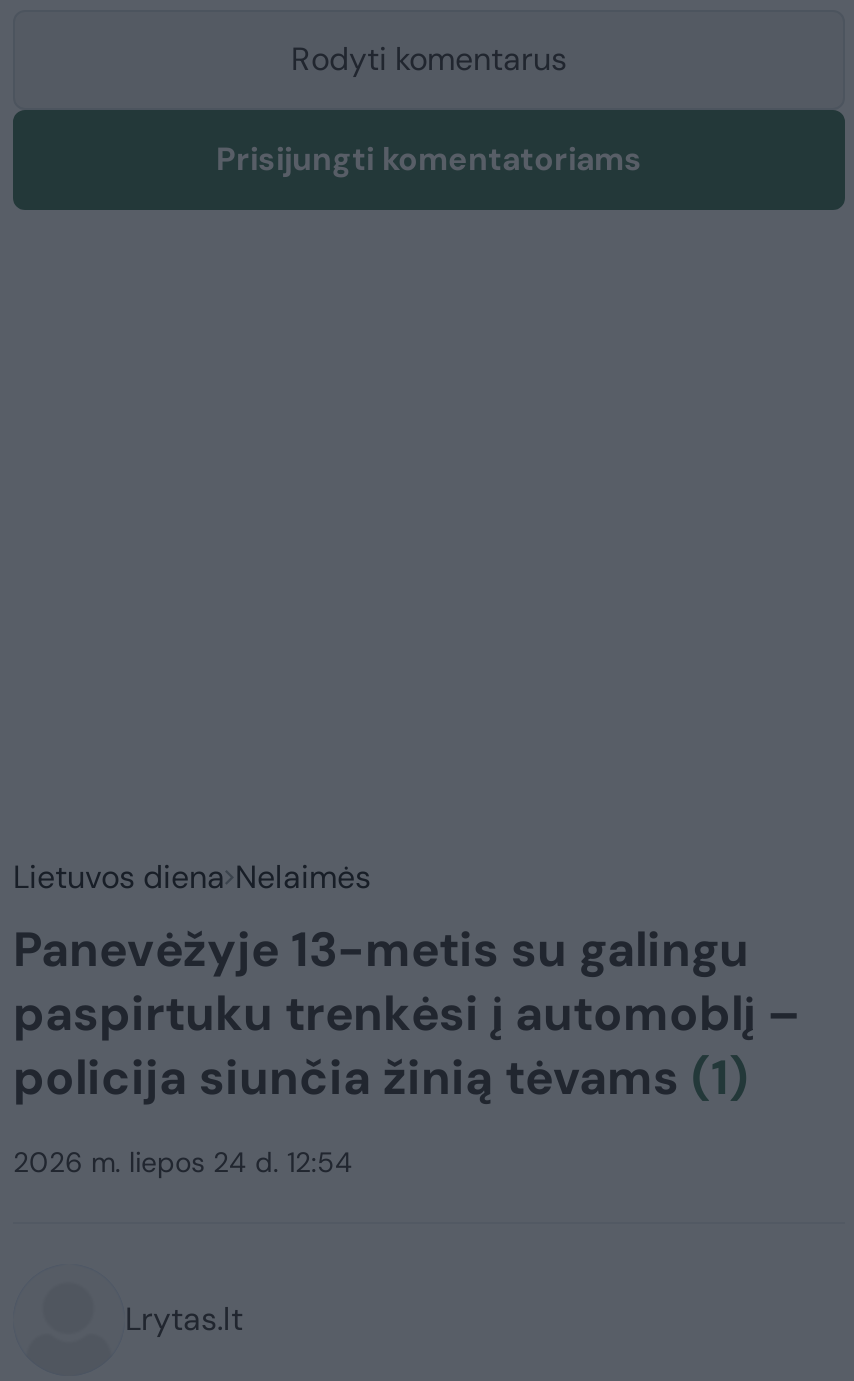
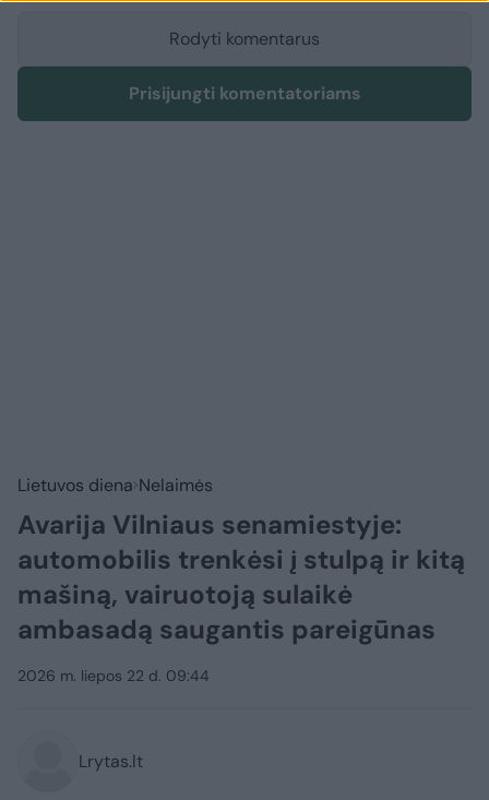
[13,918,801,1108] Panevėžyje 13-metis su galingu | paspirtuku trenkėsi į automoblį – | policija siunčia žinią tėvams (1) -> [17,508,465,646] Avarija Vilniaus senamiestyje: | automobilis trenkėsi į stulpą ir kitą | mašiną, vairuotoją sulaikė | ambasadą saugantis pareigūnas
[13,1144,353,1180] 2026 m. liepos 24 d. 12:54 -> [17,666,210,686] 2026 m. liepos 22 d. 09:44

